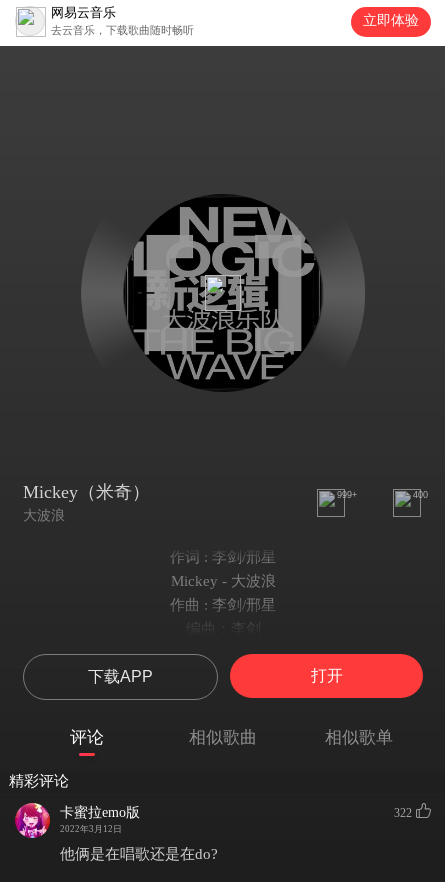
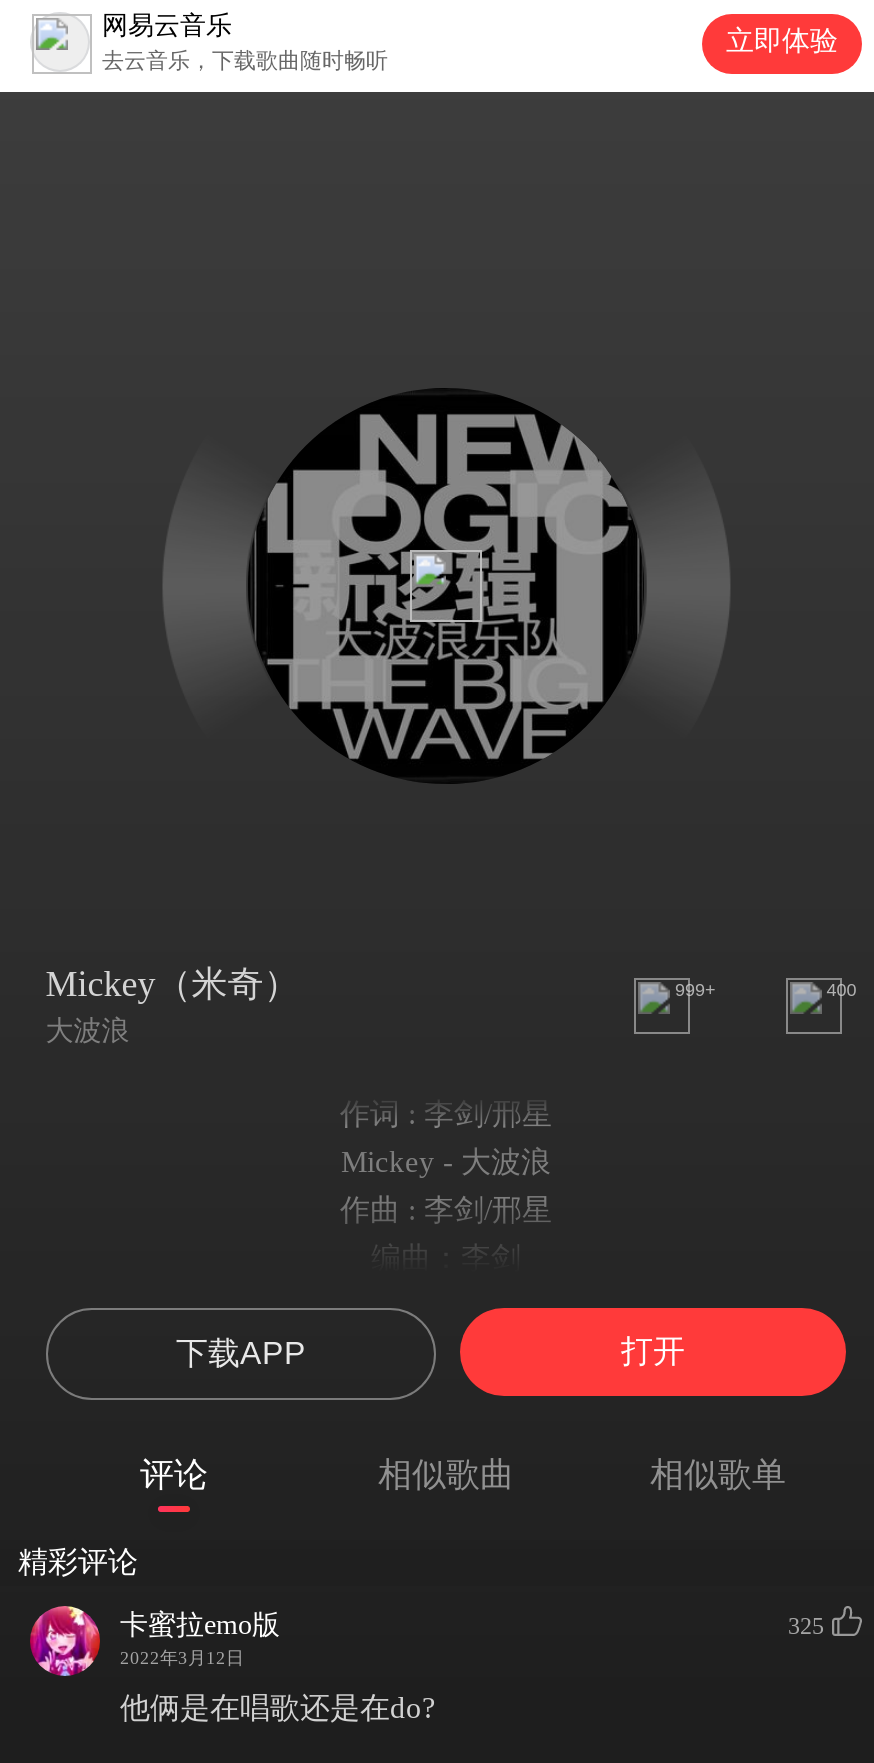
[394,806,412,820] 322 -> [788,1611,824,1639] 325

